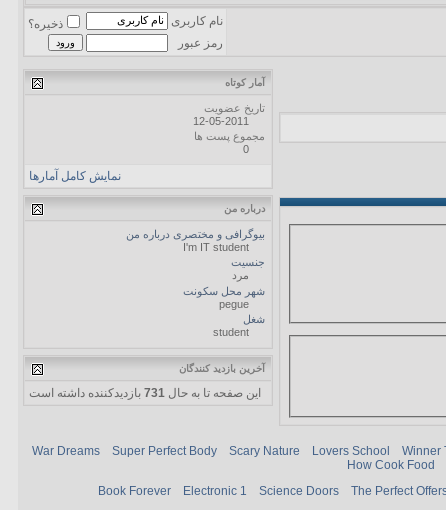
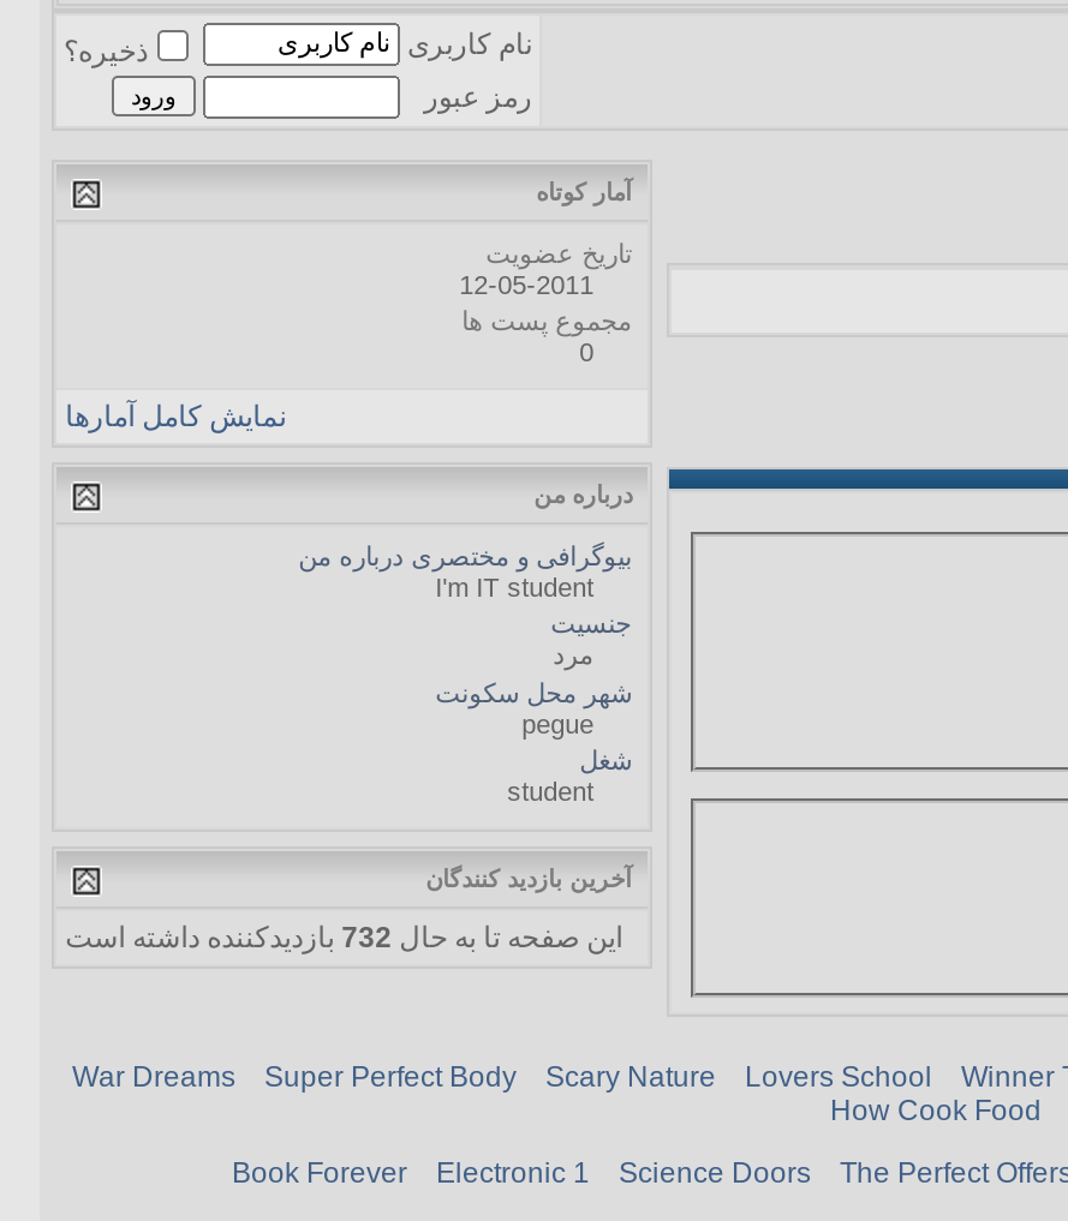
[29,386,261,400] این صفحه تا به حال 731 بازدیدکننده داشته است -> [65,920,623,954] این صفحه تا به حال 732 بازدیدکننده داشته است

